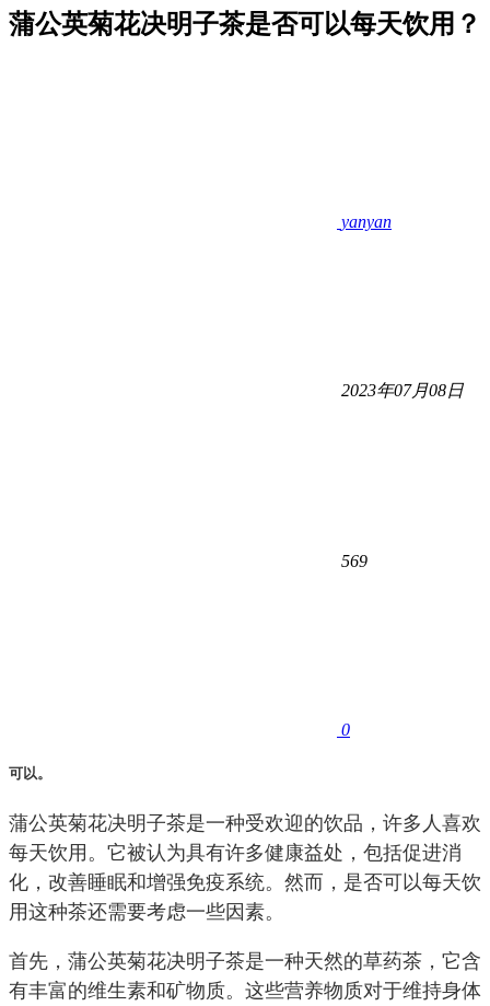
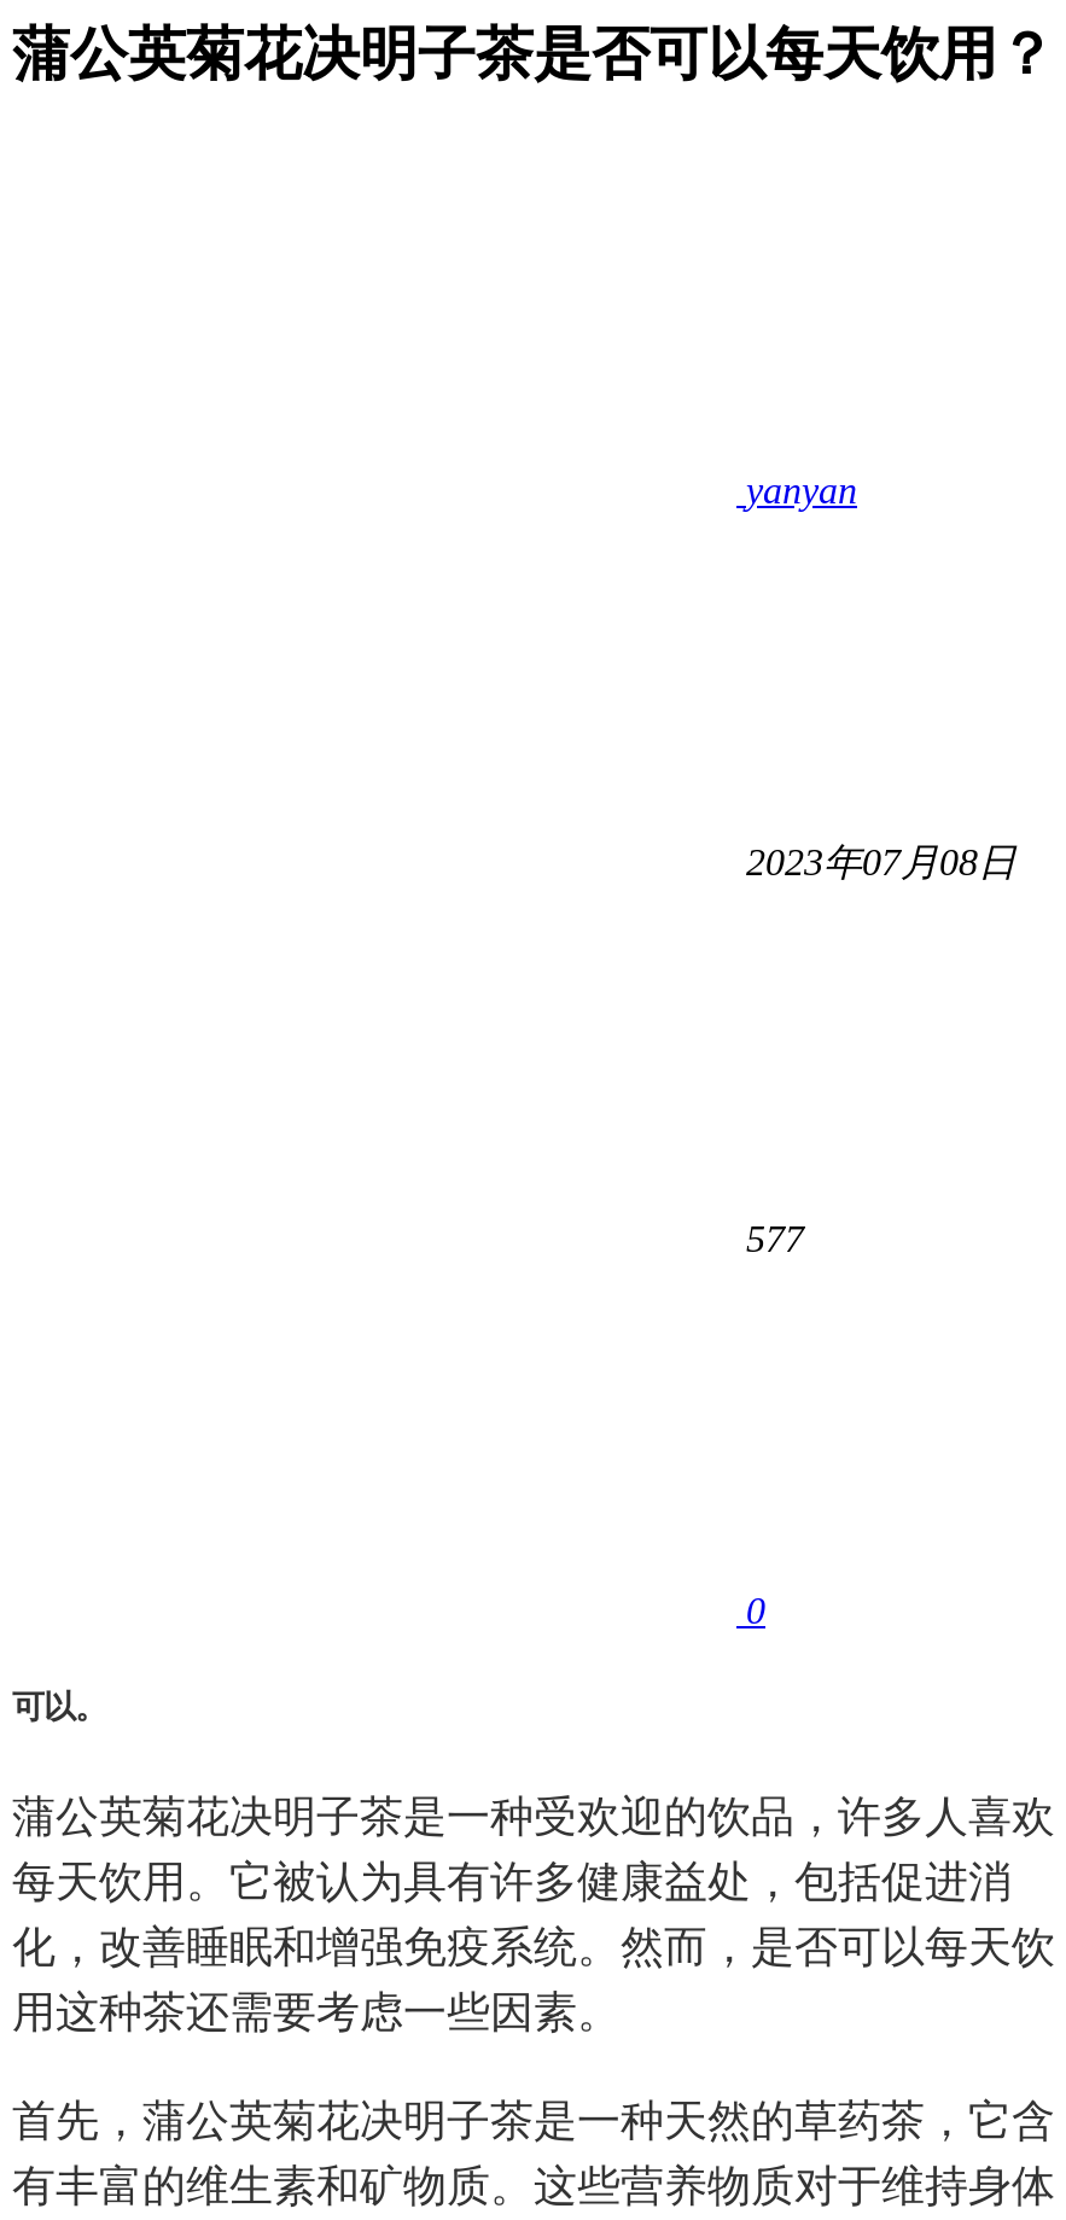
[341,551,367,570] 569 -> [746,1218,804,1259] 577

